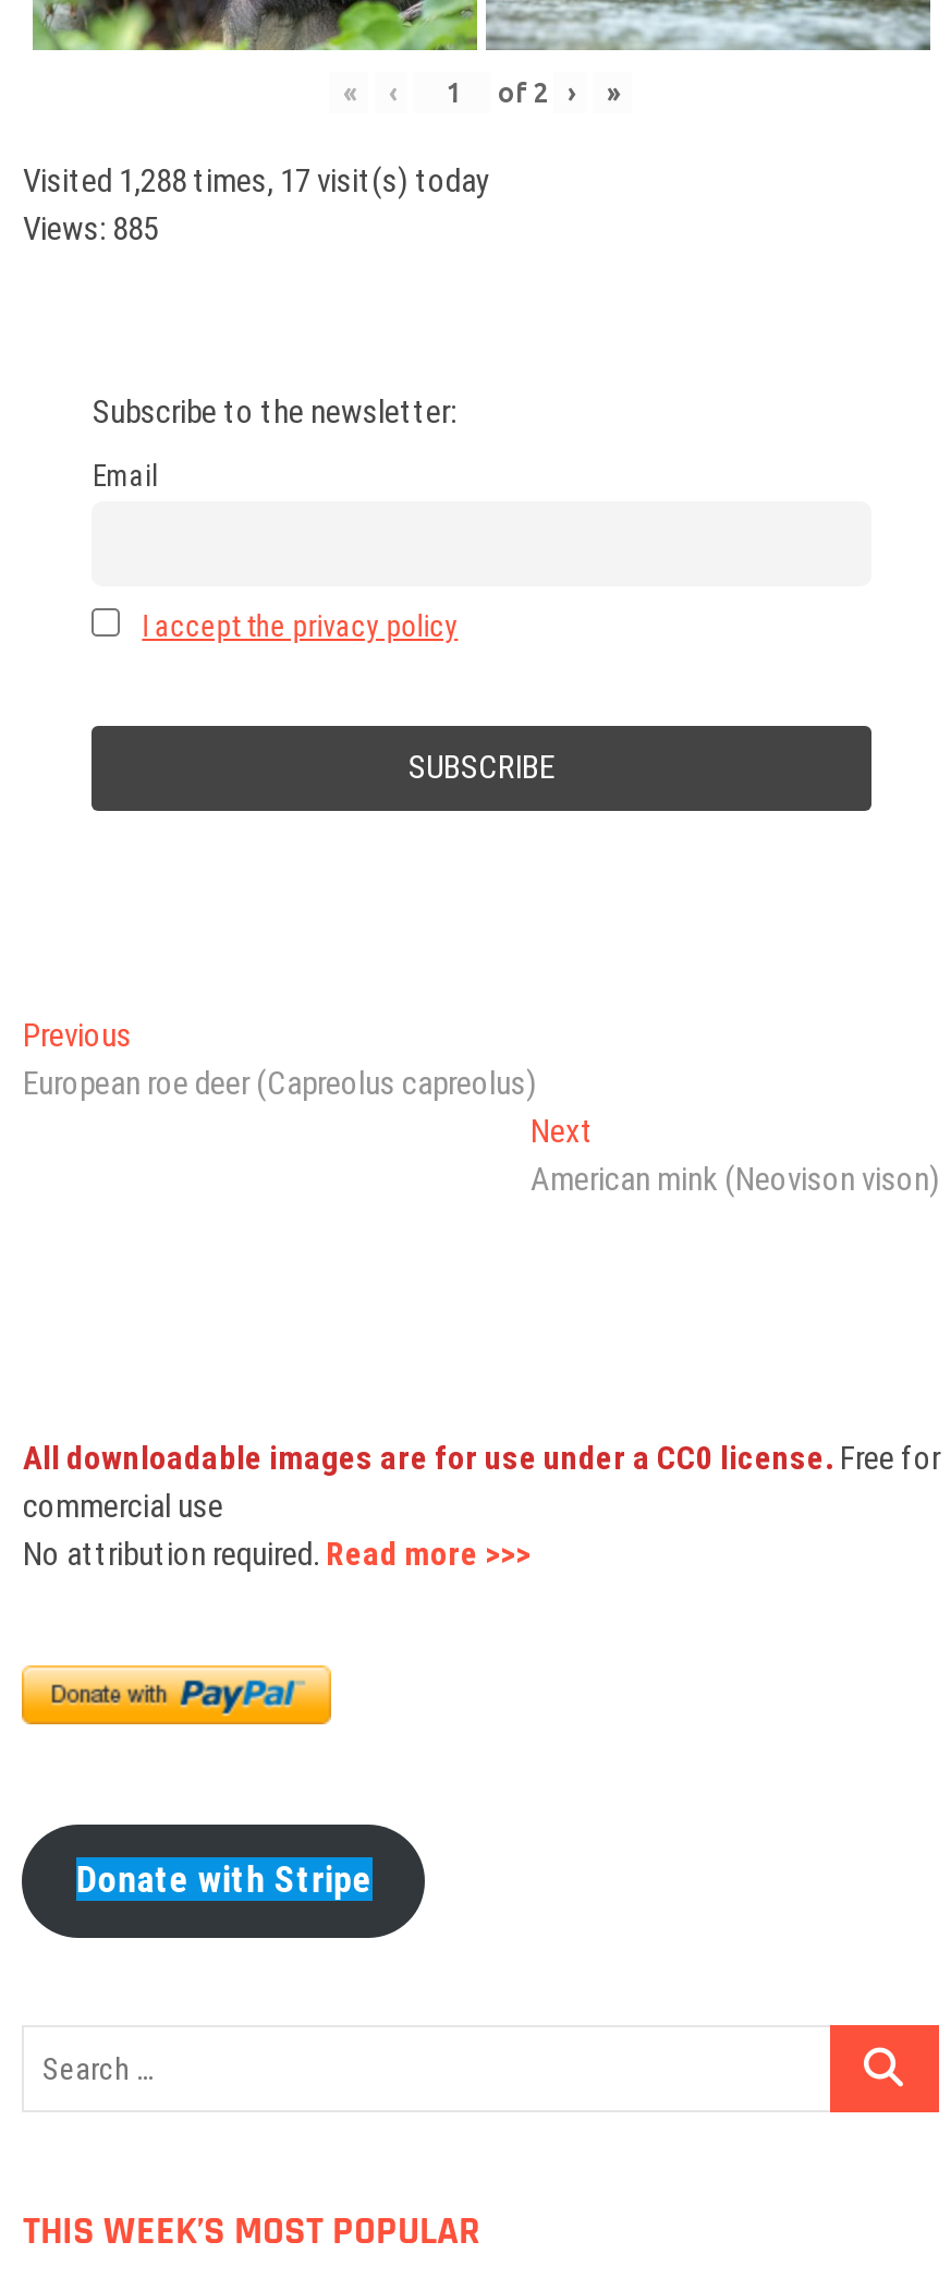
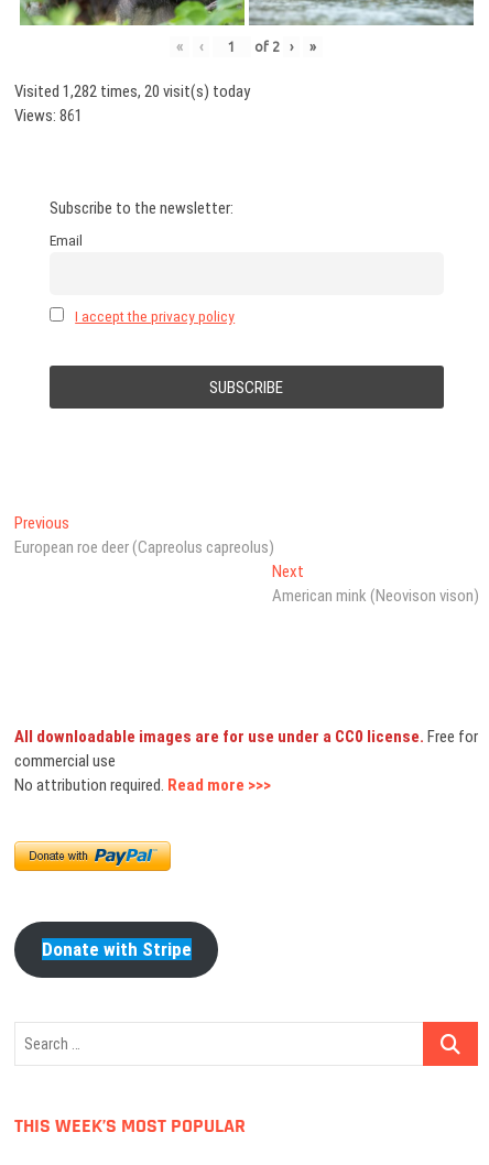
[23,161,489,201] Visited 1,288 times, 17 visit(s) today -> [15,81,250,101] Visited 1,282 times, 20 visit(s) today
[23,209,158,249] Views: 885 -> [15,106,83,126] Views: 861

